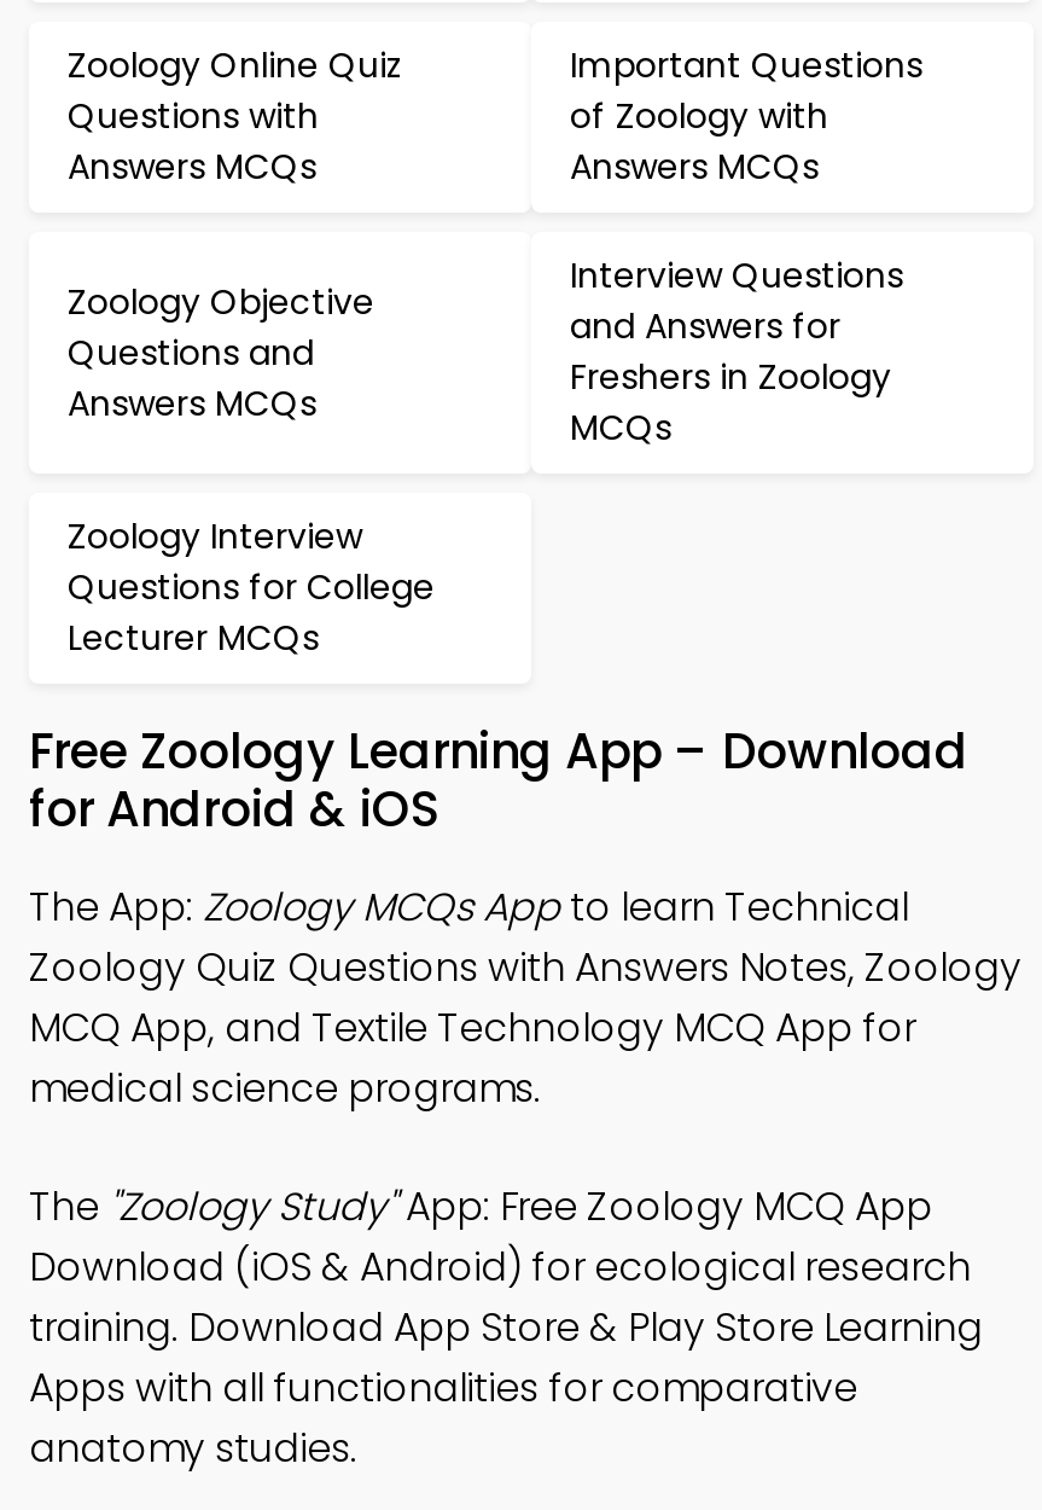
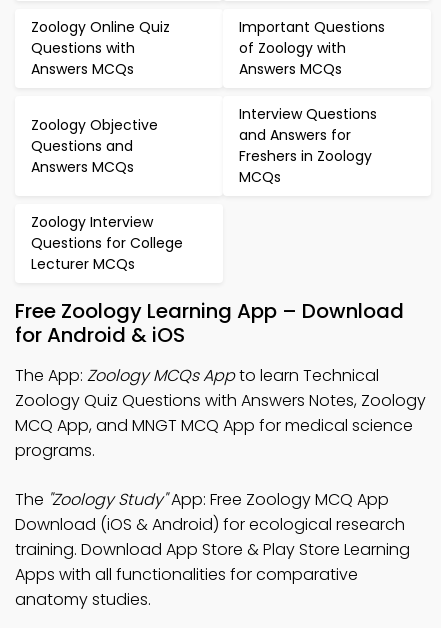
[29,1000,915,1116] MCQ App, and Textile Technology MCQ App for | medical science programs. -> [15,414,413,462] MCQ App, and MNGT MCQ App for medical science | programs.

